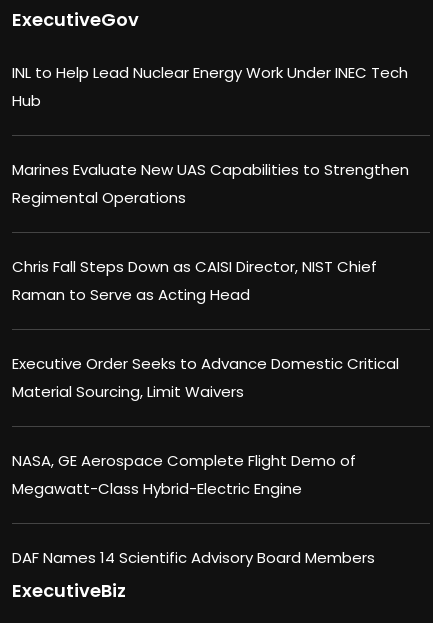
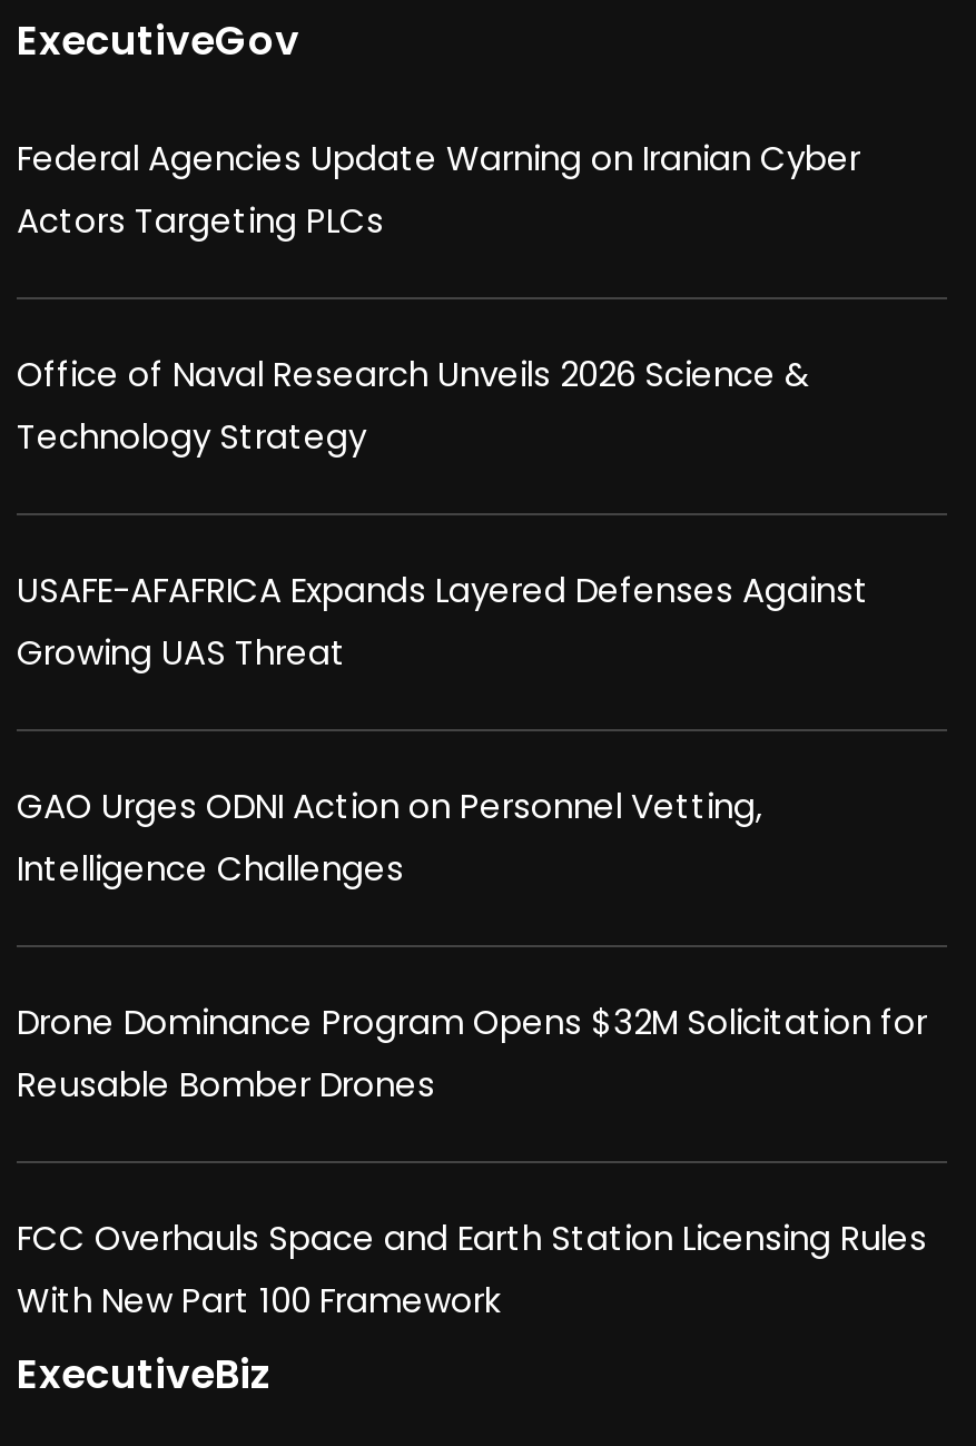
[12,62,408,111] INL to Help Lead Nuclear Energy Work Under INEC Tech | Hub -> [17,135,860,244] Federal Agencies Update Warning on Iranian Cyber | Actors Targeting PLCs
[12,159,409,208] Marines Evaluate New UAS Capabilities to Strengthen | Regimental Operations -> [17,351,809,460] Office of Naval Research Unveils 2026 Science & | Technology Strategy
[12,256,377,305] Chris Fall Steps Down as CAISI Director, NIST Chief | Raman to Serve as Acting Head -> [17,567,869,676] USAFE-AFAFRICA Expands Layered Defenses Against | Growing UAS Threat
[12,353,399,402] Executive Order Seeks to Advance Domestic Critical | Material Sourcing, Limit Waivers -> [17,783,762,892] GAO Urges ODNI Action on Personnel Vetting, | Intelligence Challenges
[12,450,356,499] NASA, GE Aerospace Complete Flight Demo of | Megawatt-Class Hybrid-Electric Engine -> [17,999,927,1108] Drone Dominance Program Opens $32M Solicitation for | Reusable Bomber Drones
[12,547,375,568] DAF Names 14 Scientific Advisory Board Members -> [17,1215,927,1324] FCC Overhauls Space and Earth Station Licensing Rules | With New Part 100 Framework

